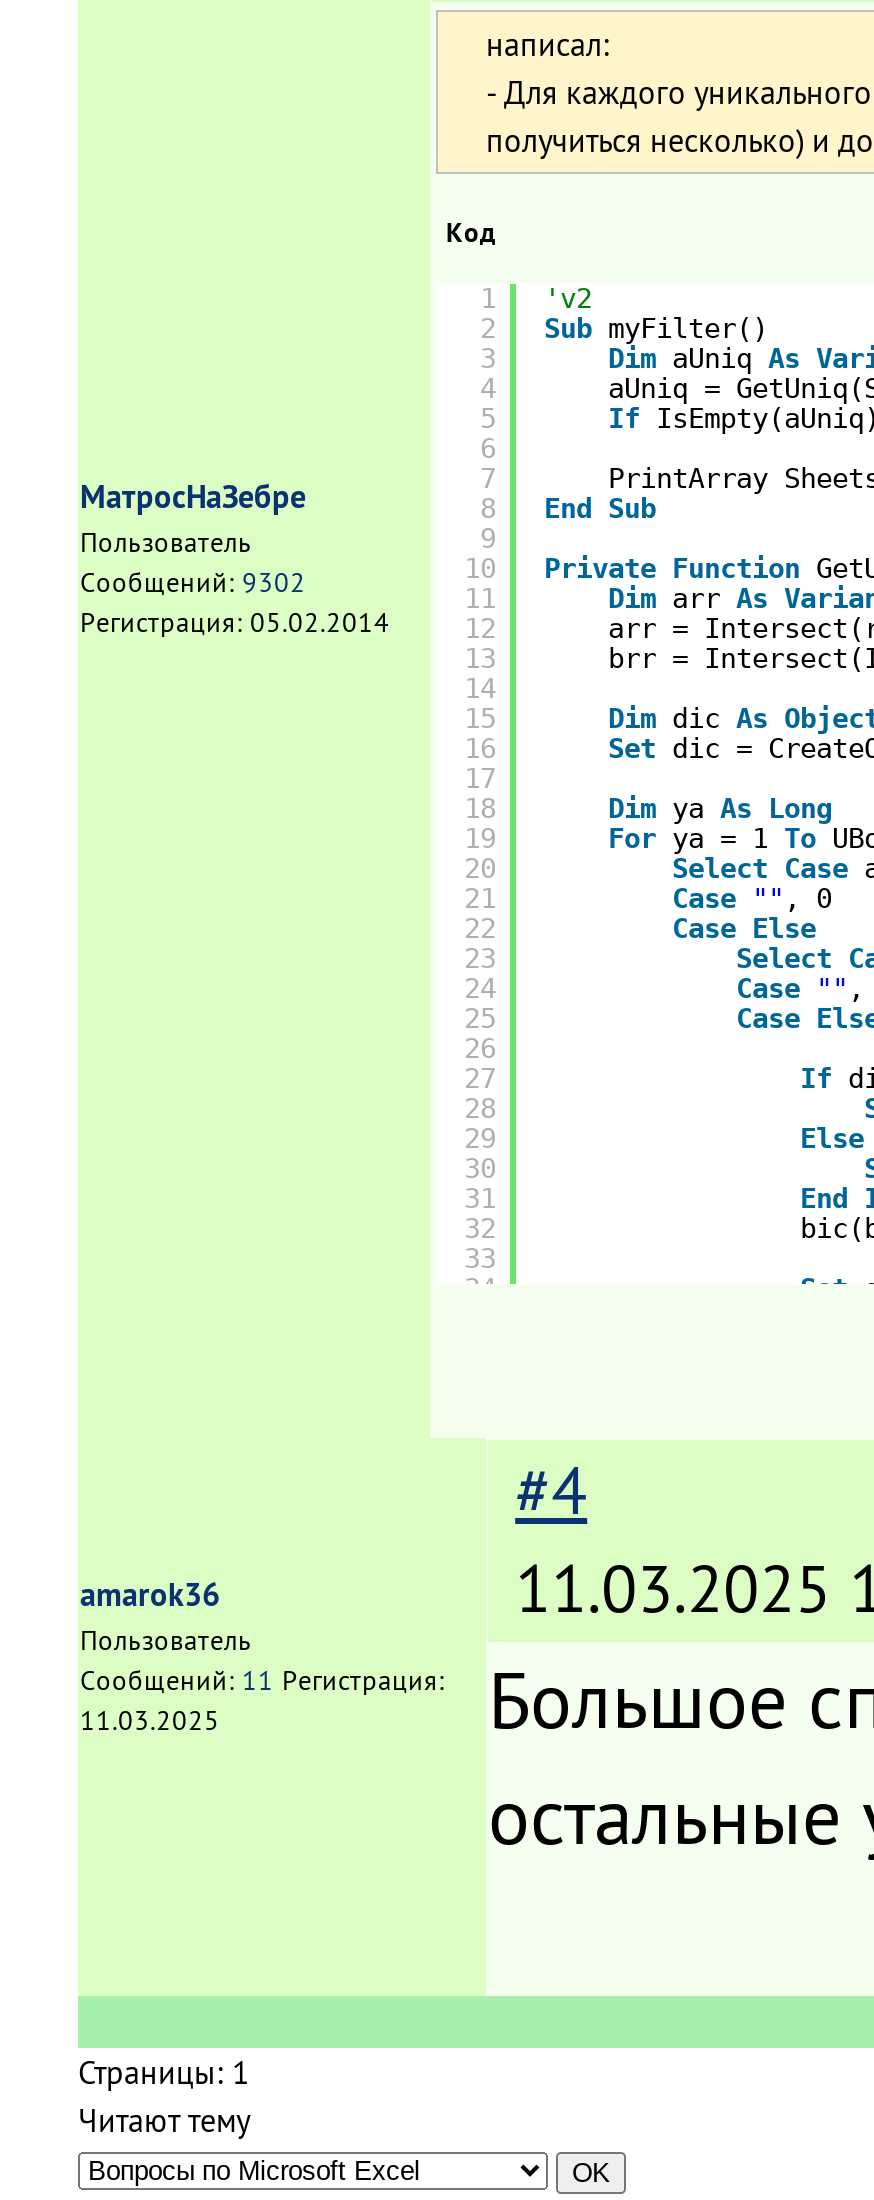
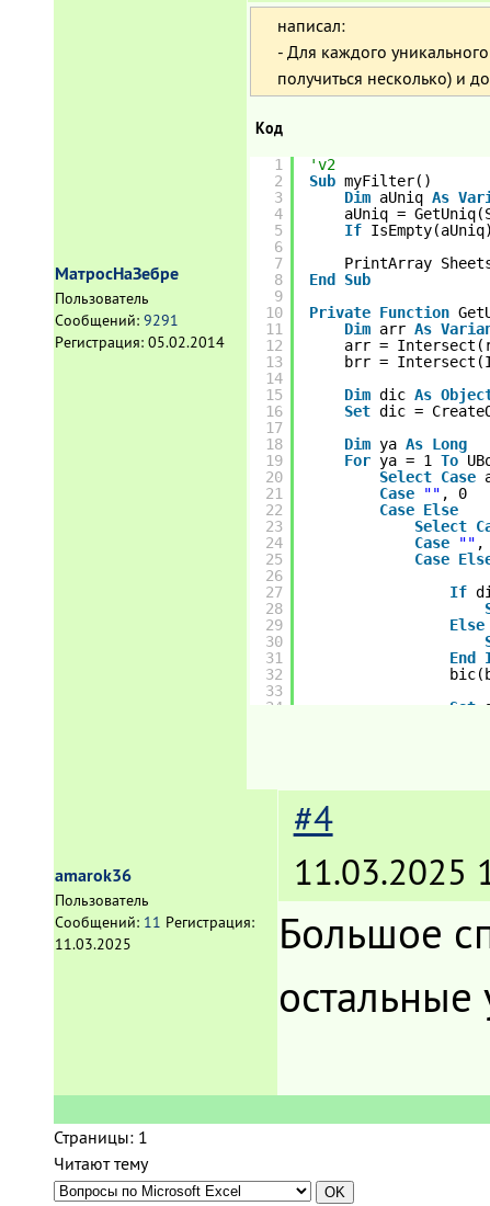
[80,564,306,600] Сообщений: 9302 -> [55,310,179,330] Сообщений: 9291

